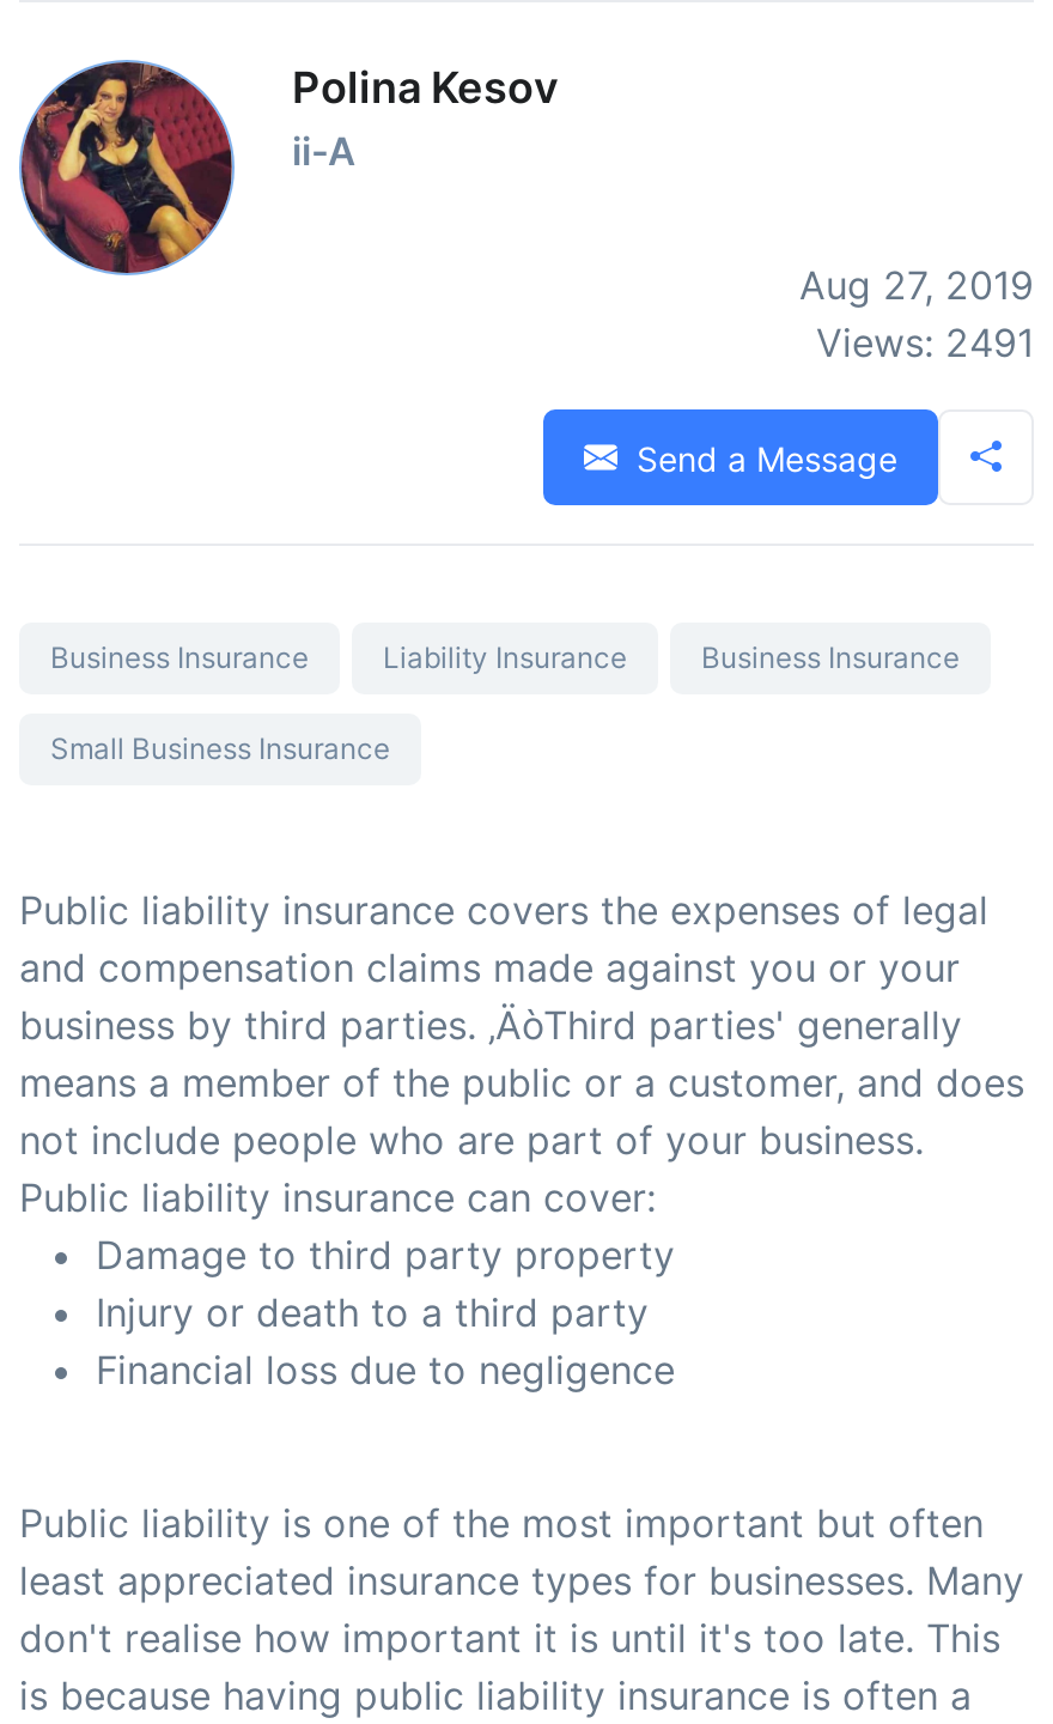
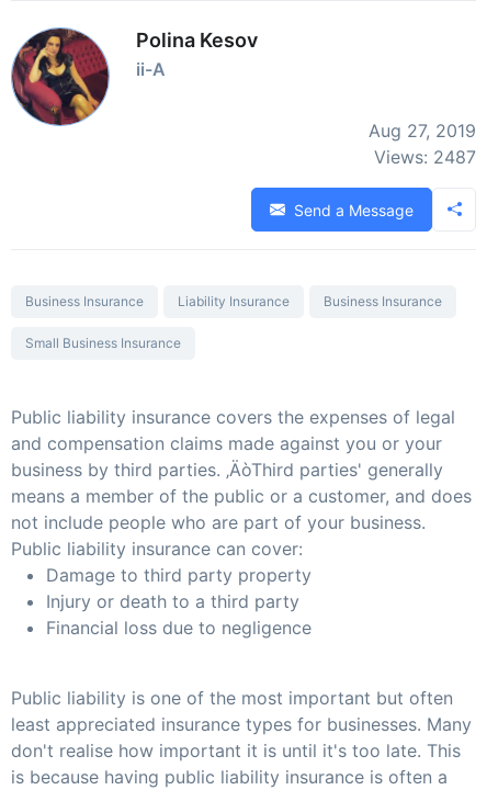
[816,319,1034,367] Views: 2491 -> [374,146,476,168] Views: 2487

